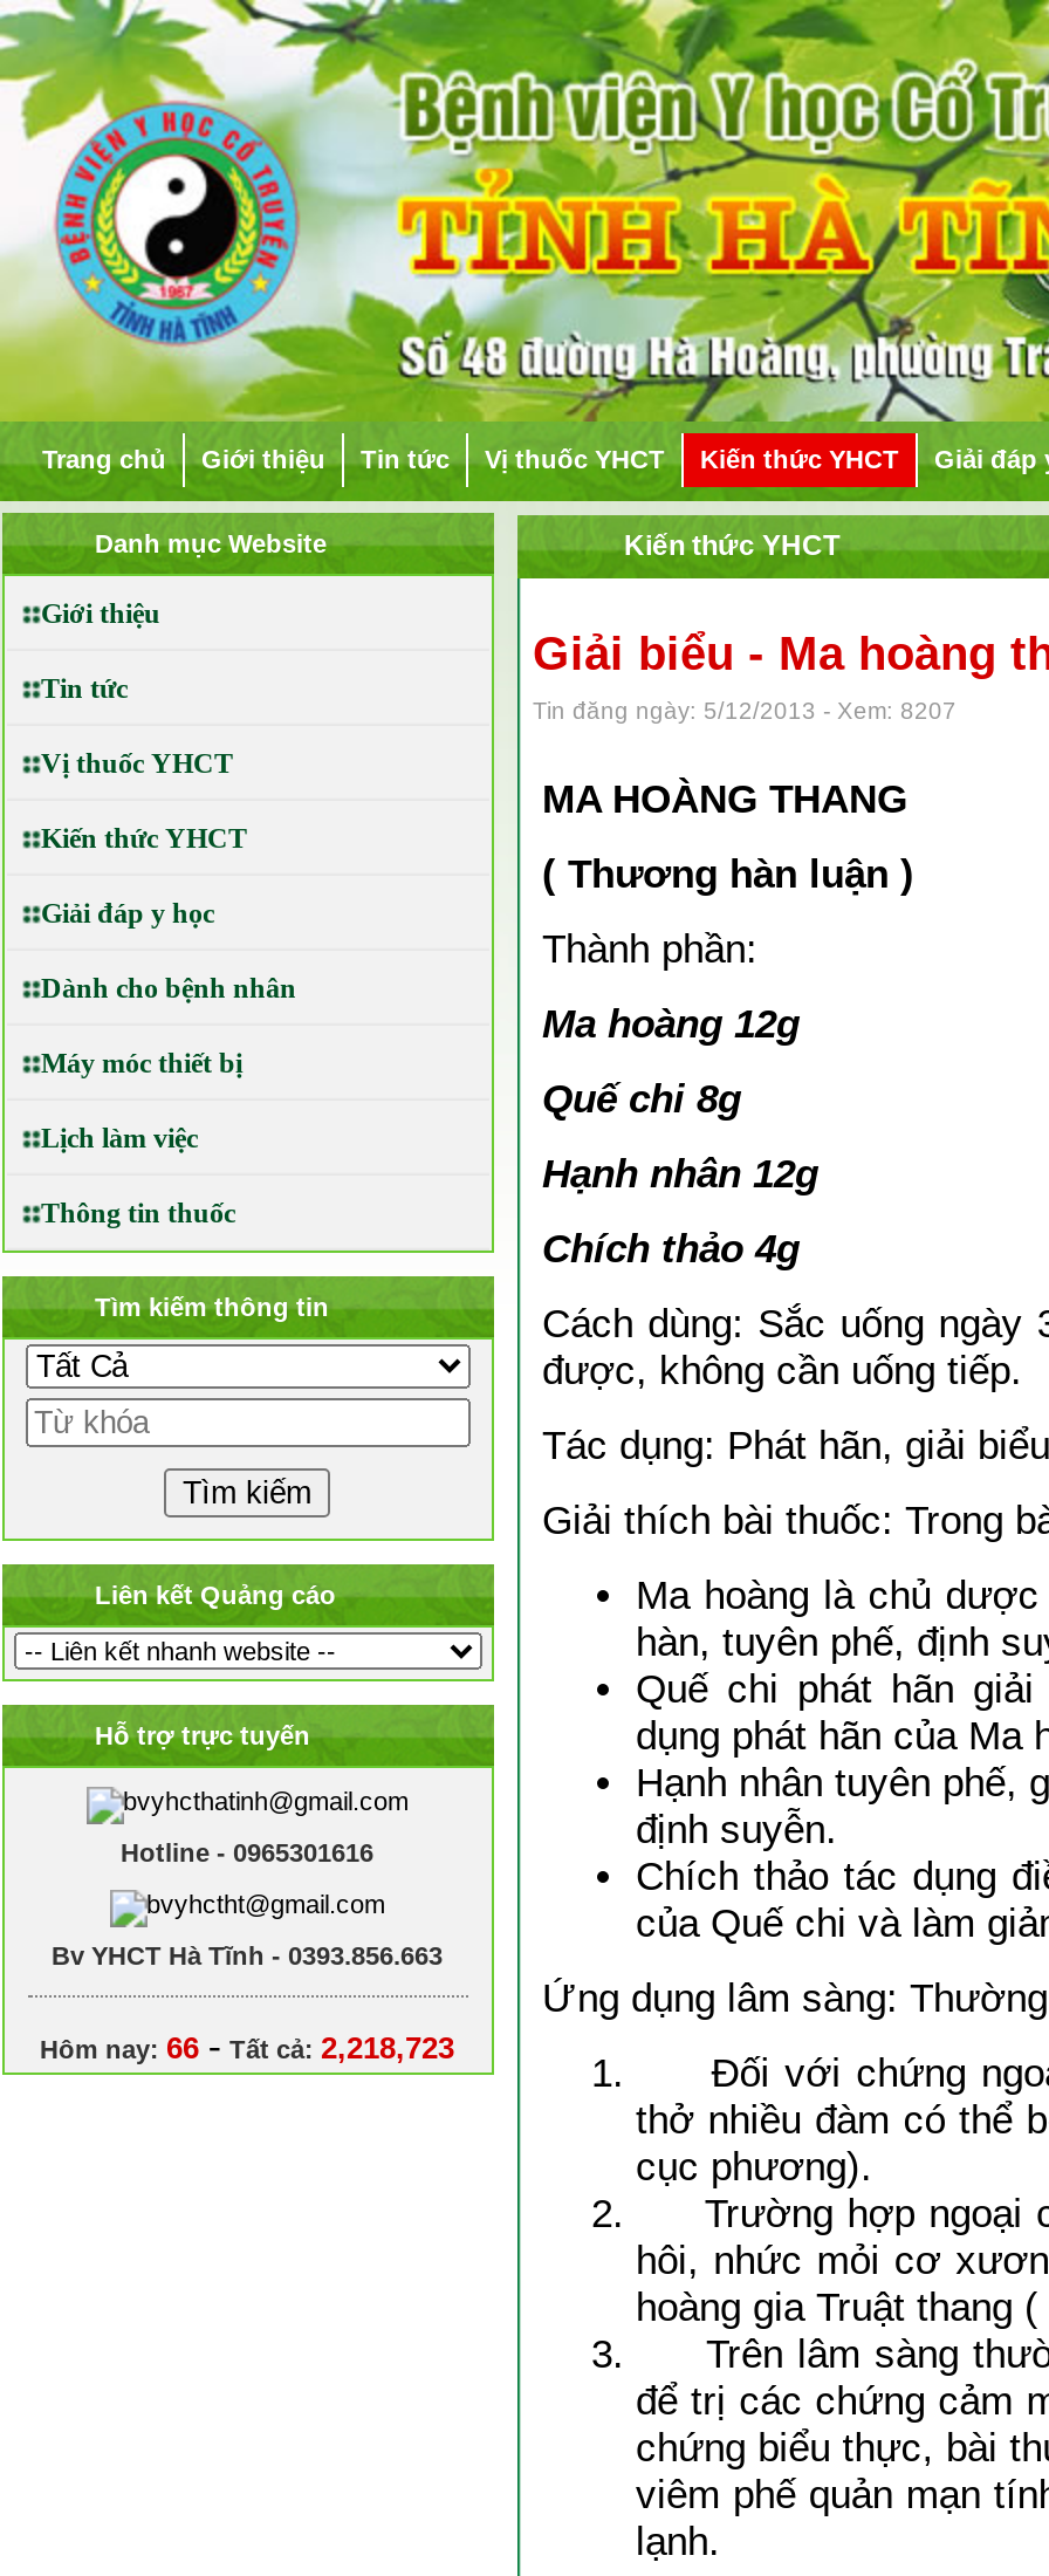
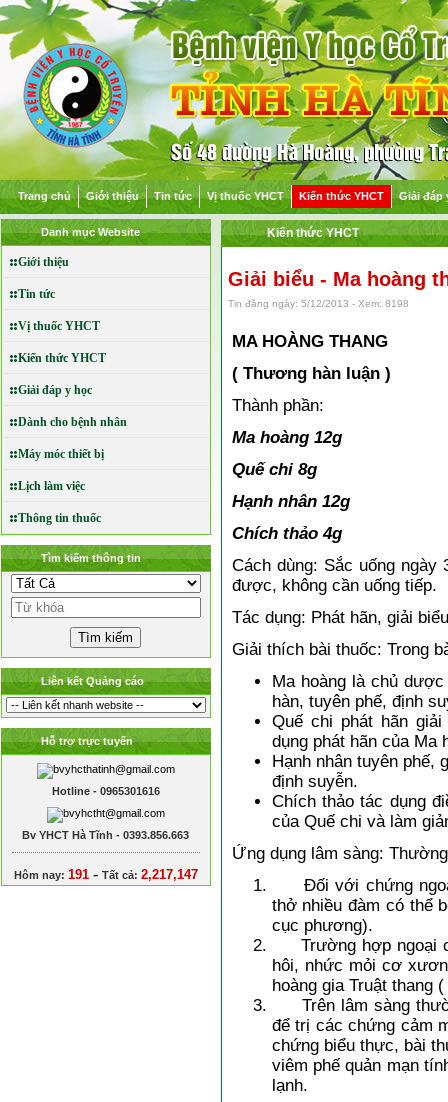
[533,698,957,724] Tin đăng ngày: 5/12/2013 - Xem: 8207 -> [227,298,408,309] Tin đăng ngày: 5/12/2013 - Xem: 8198
[40,2026,454,2065] Hôm nay: 66 - Tất cả: 2,218,723 -> [13,865,197,882] Hôm nay: 191 - Tất cả: 2,217,147

